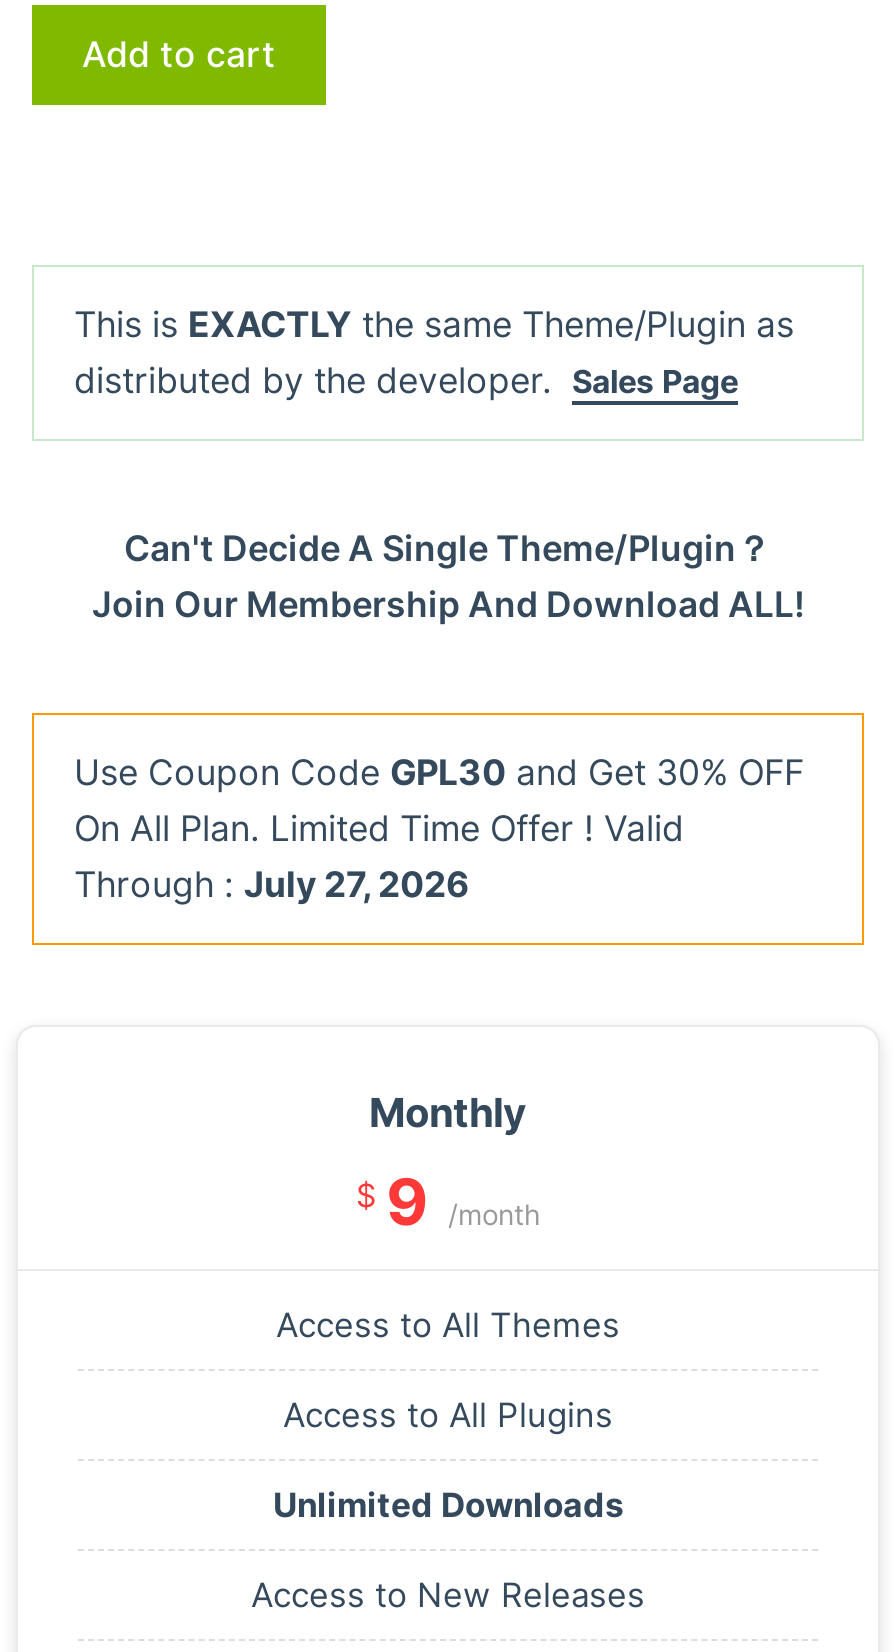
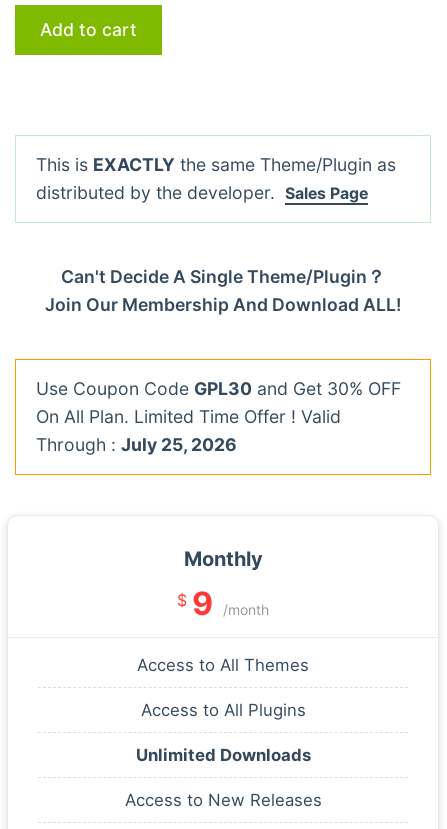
[74,863,470,905] Through : July 27, 2026 -> [36,434,237,455] Through : July 25, 2026

